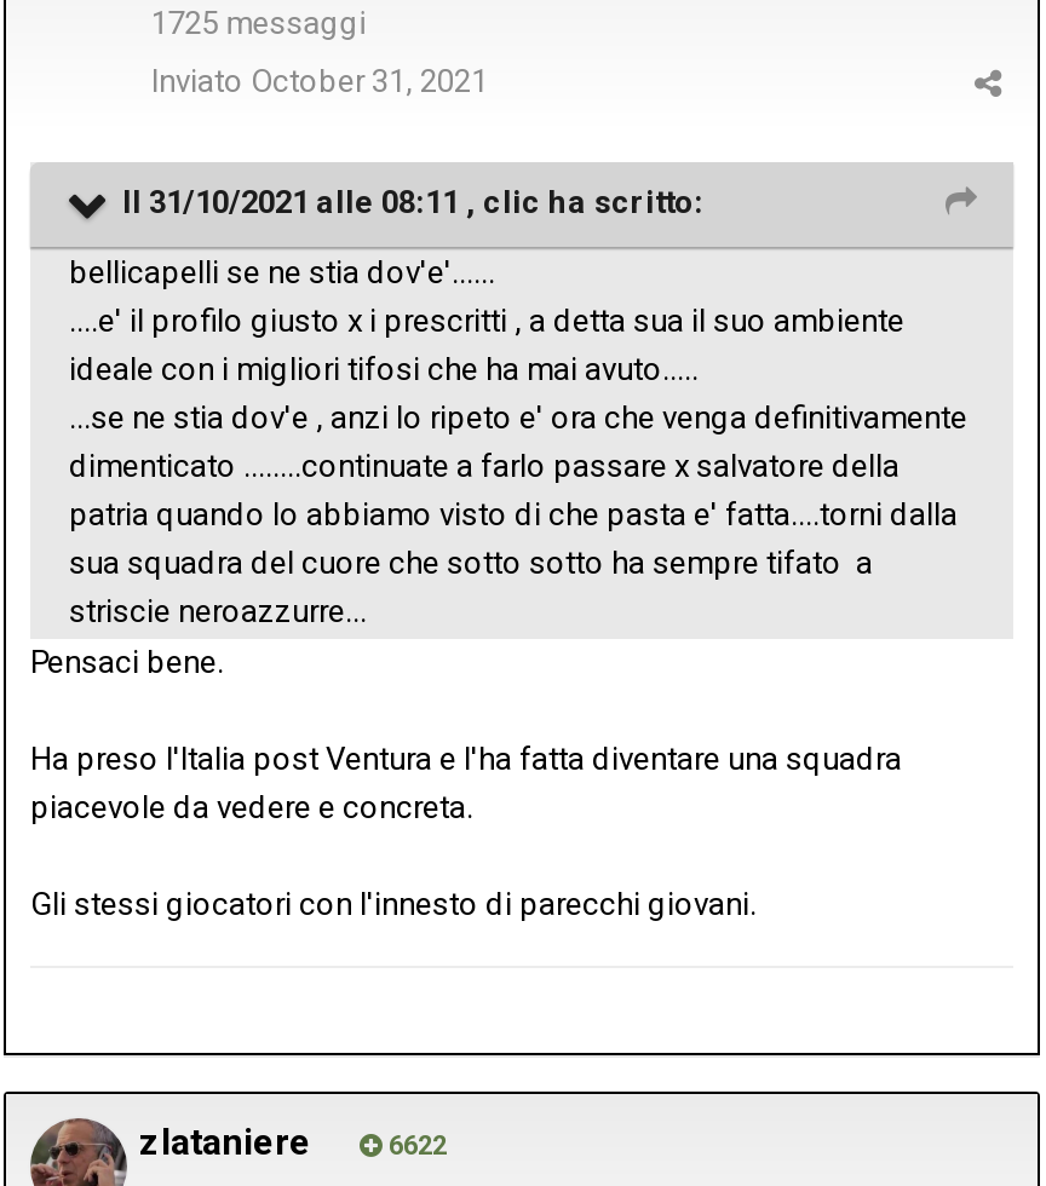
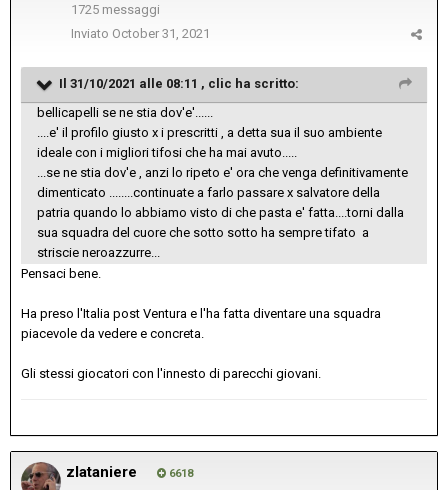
[381,1131,447,1162] 6622 -> [166,467,193,480] 6618

